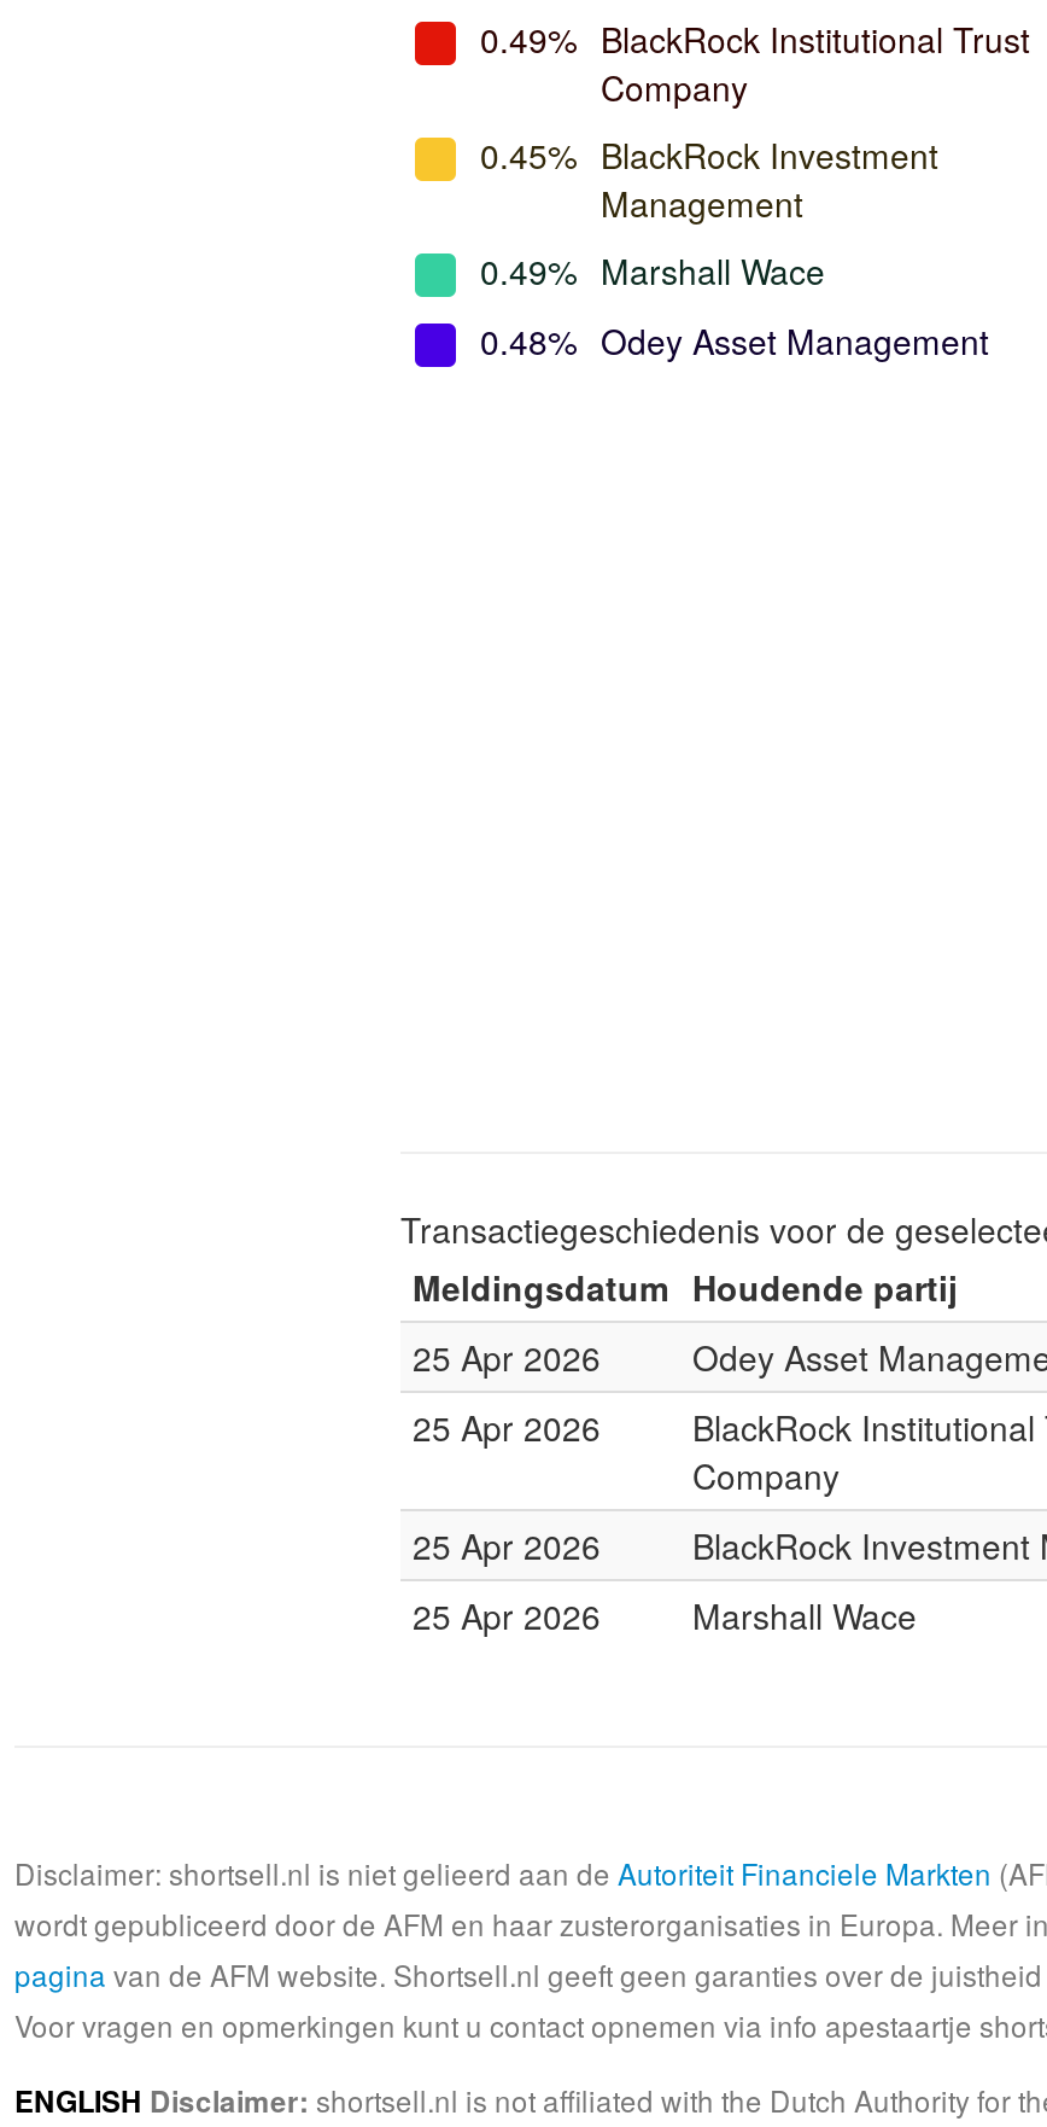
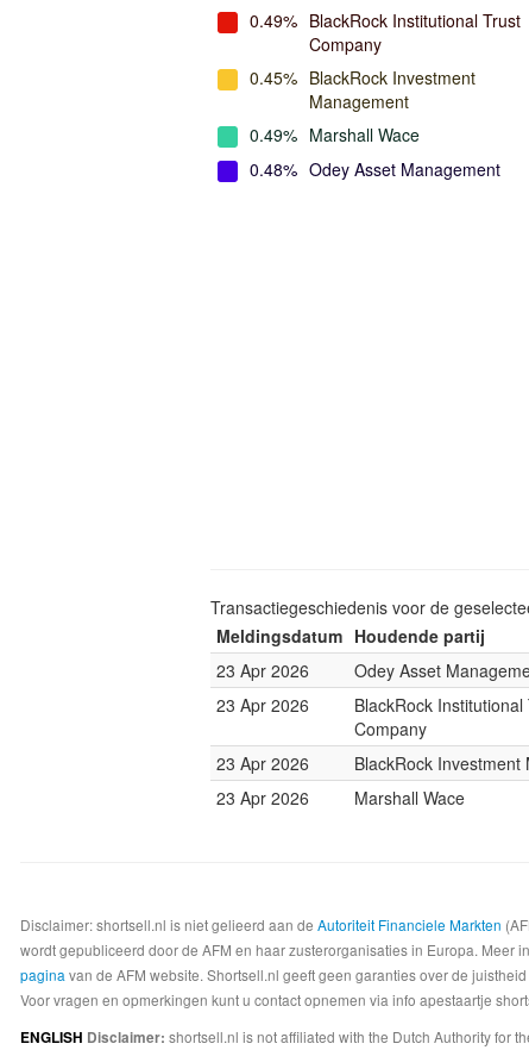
[413,1333,601,1381] 25 Apr 2026 -> [216,658,309,682] 23 Apr 2026
[413,1403,601,1451] 25 Apr 2026 -> [216,693,309,717] 23 Apr 2026
[413,1521,601,1569] 25 Apr 2026 -> [216,751,309,775] 23 Apr 2026
[413,1591,917,1639] 25 Apr 2026 Marshall Wace -> [216,786,465,810] 23 Apr 2026 Marshall Wace

